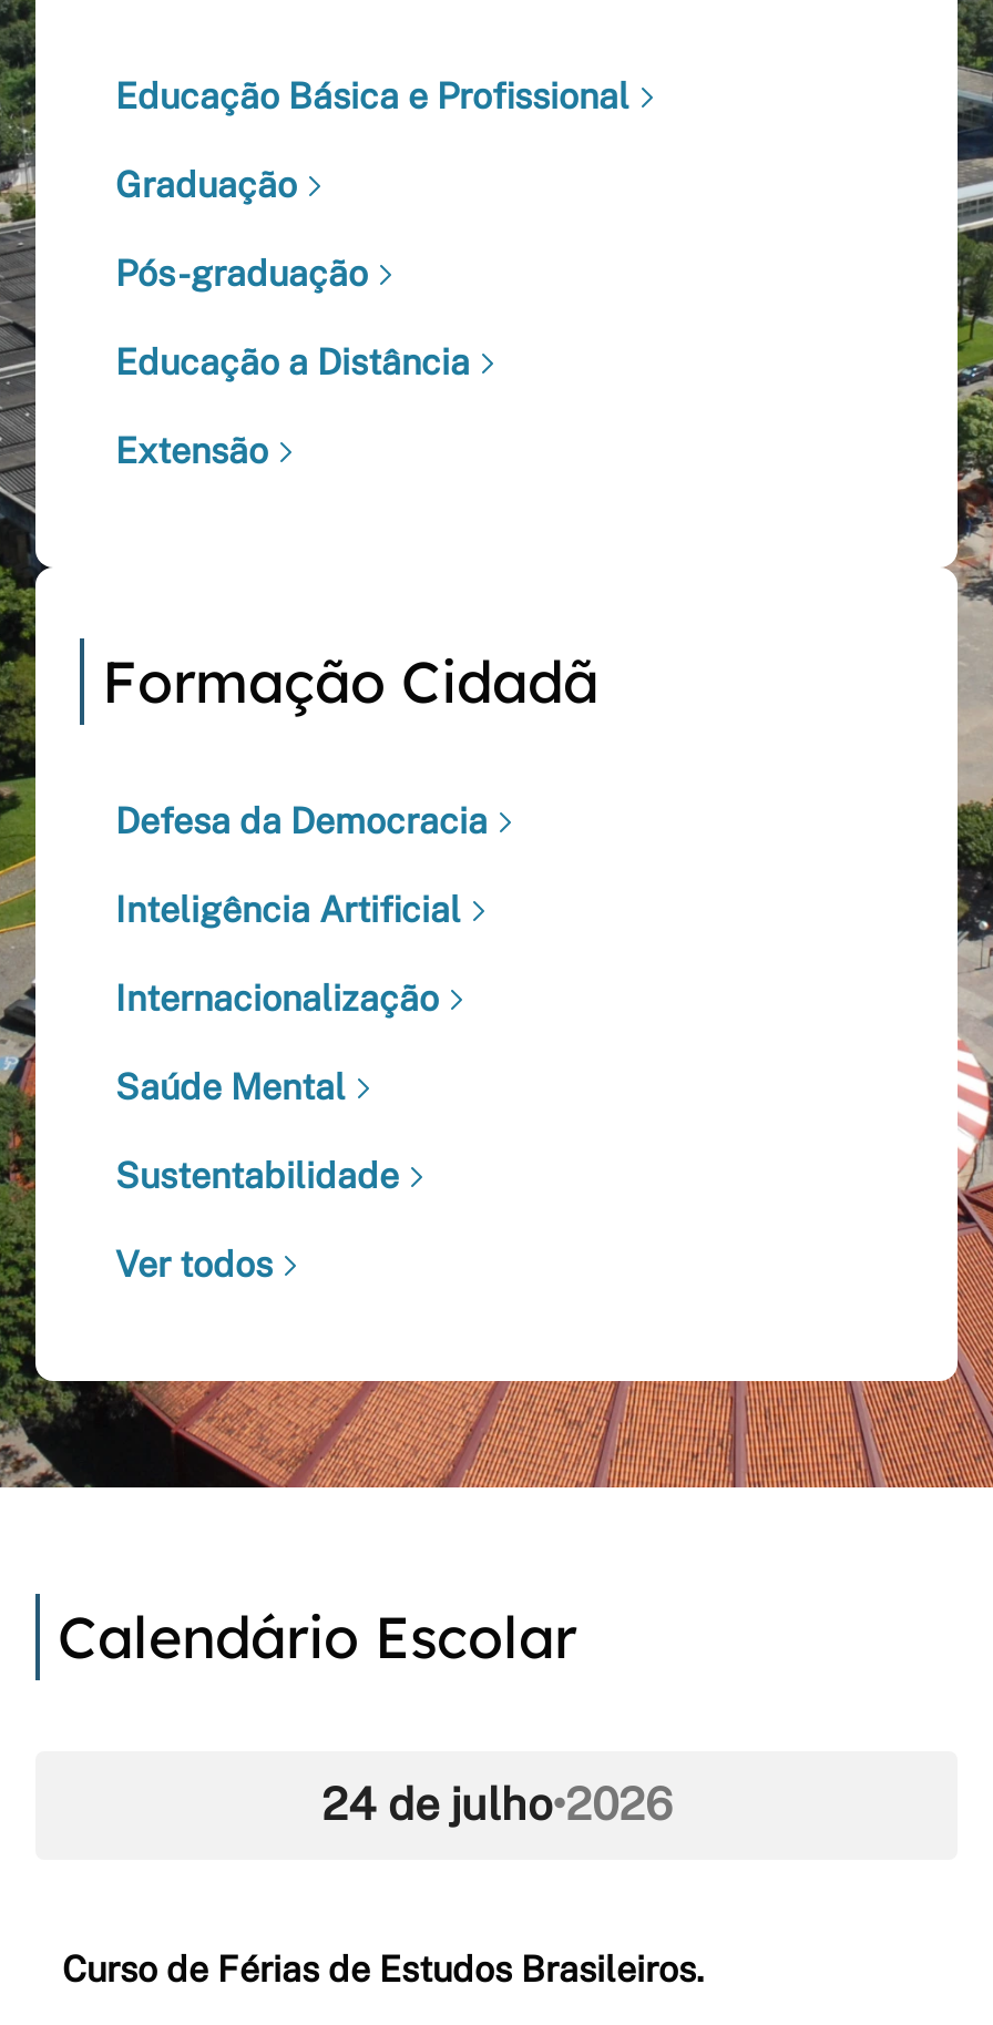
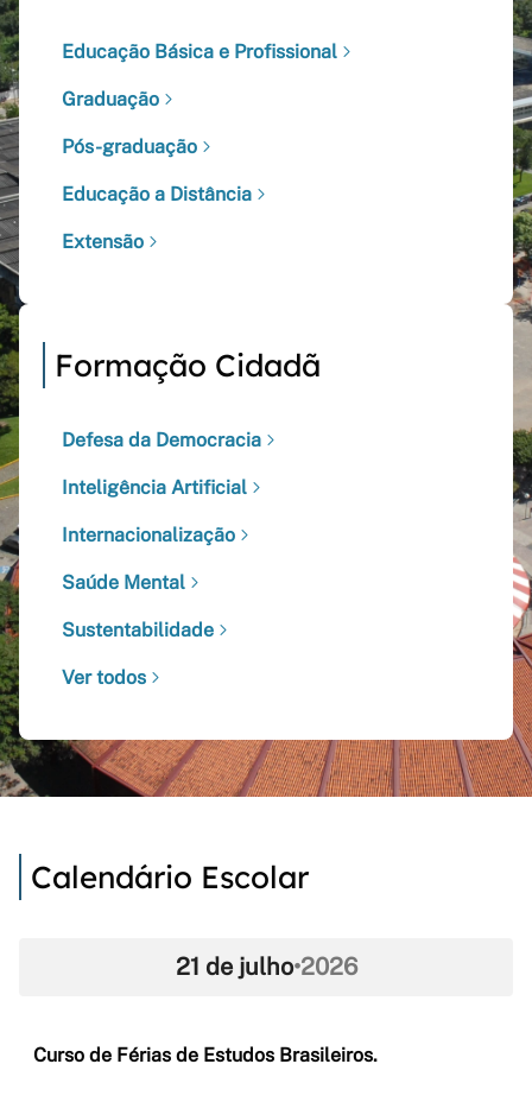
[321,1778,672,1831] 24 de julho•2026 -> [175,952,357,981] 21 de julho•2026

